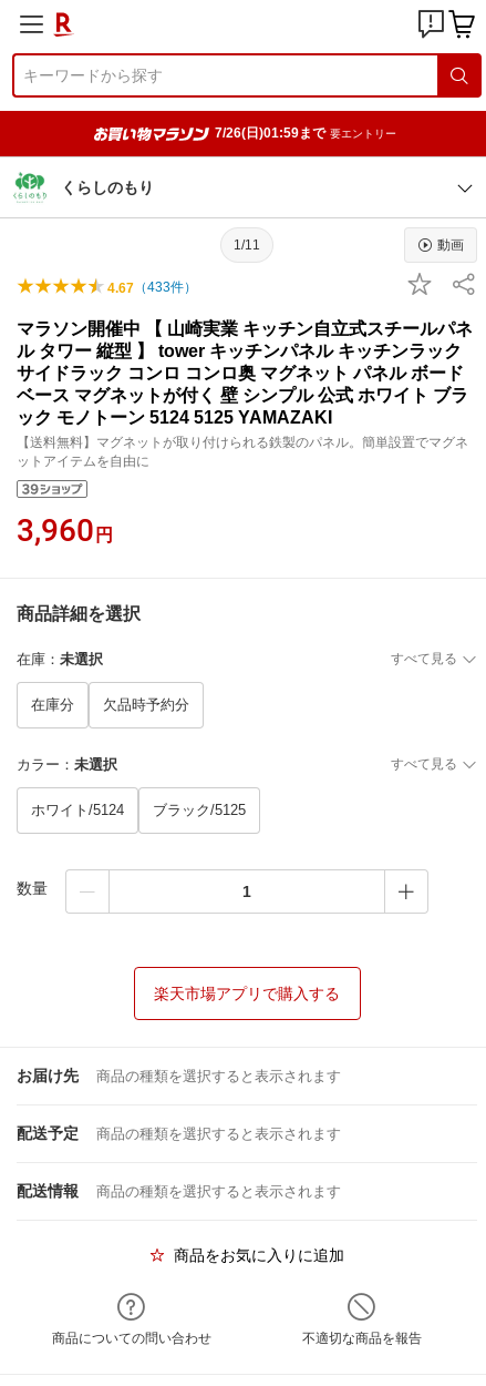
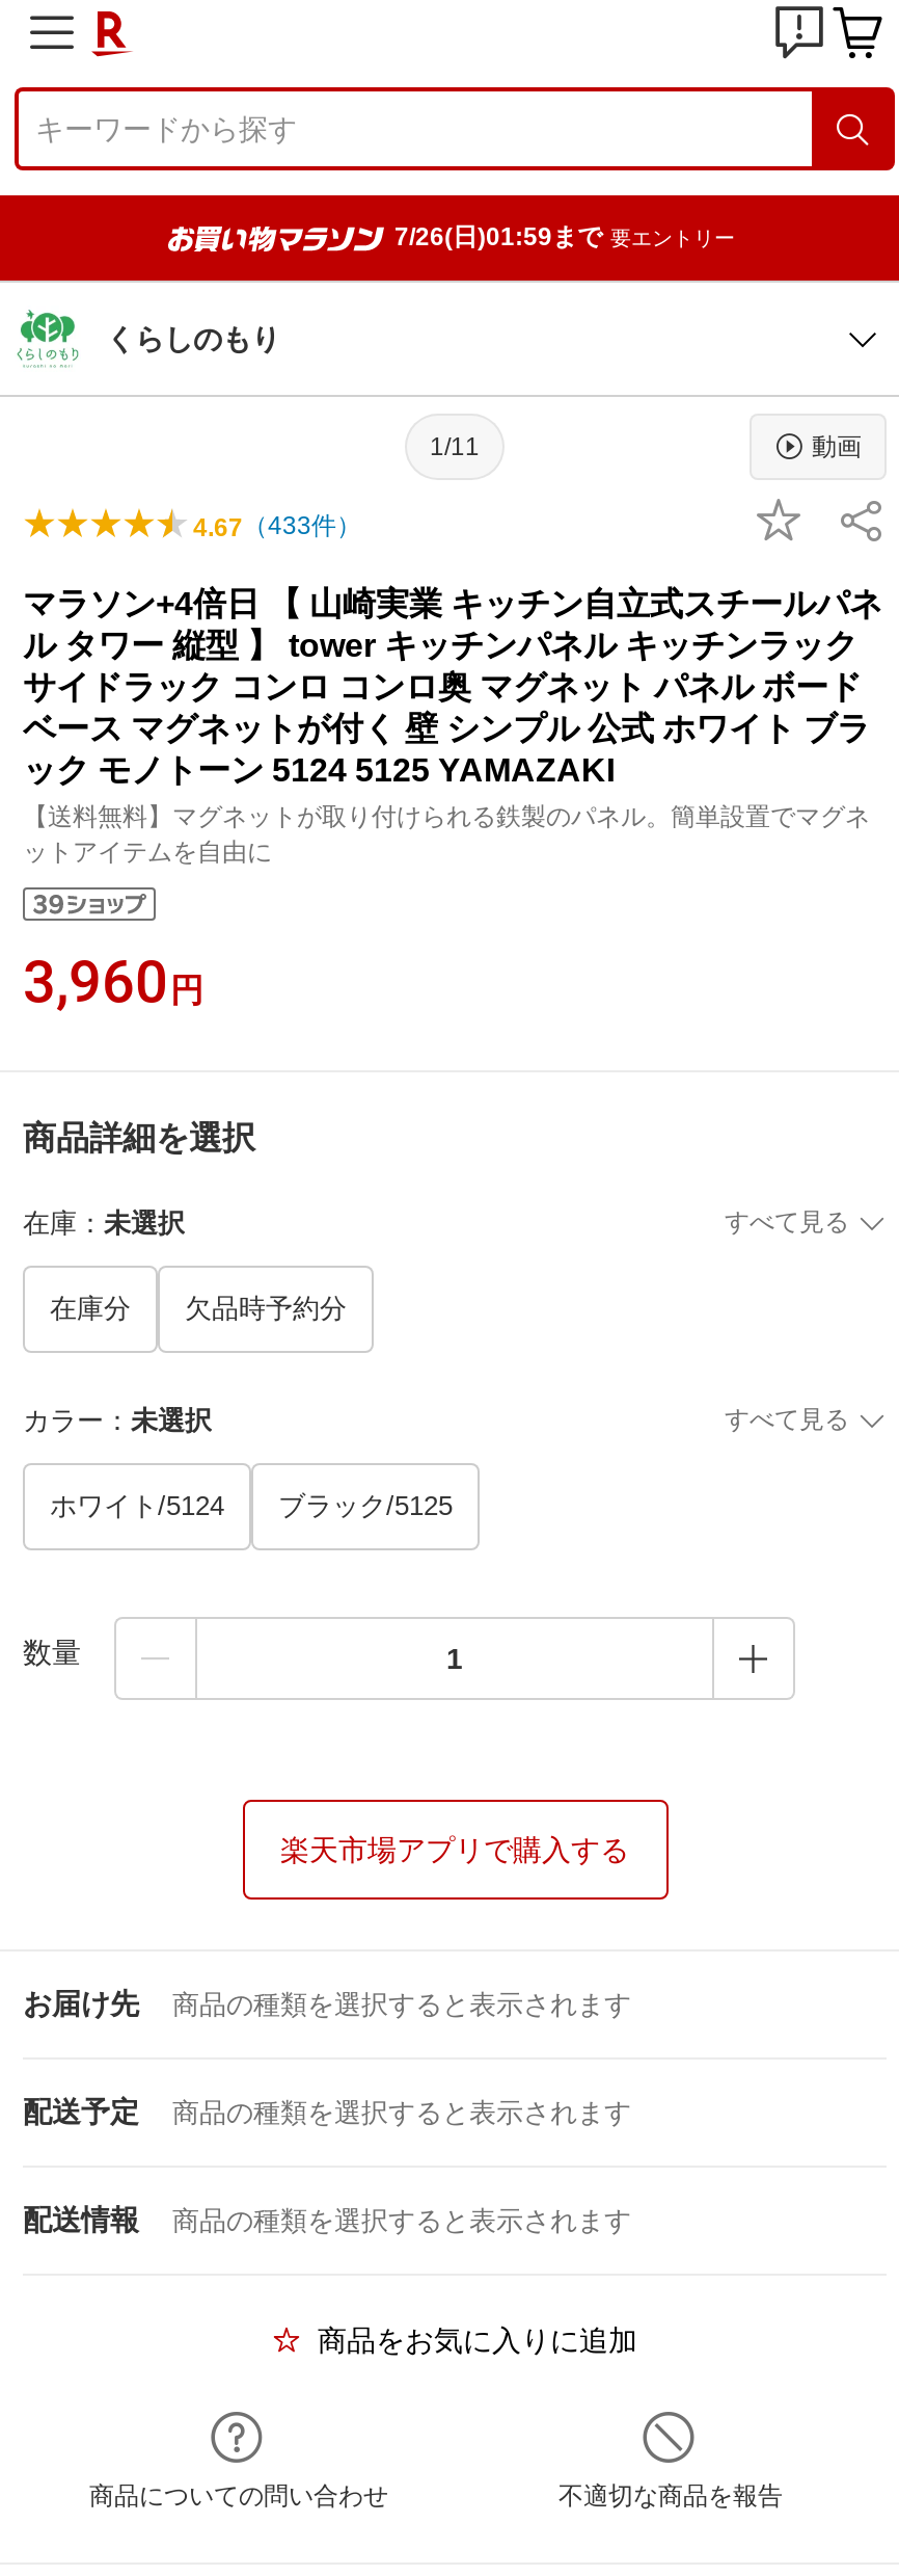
[17,319,473,338] マラソン開催中 【 山崎実業 キッチン自立式スチールパネ -> [23,586,882,621] マラソン+4倍日 【 山崎実業 キッチン自立式スチールパネ

